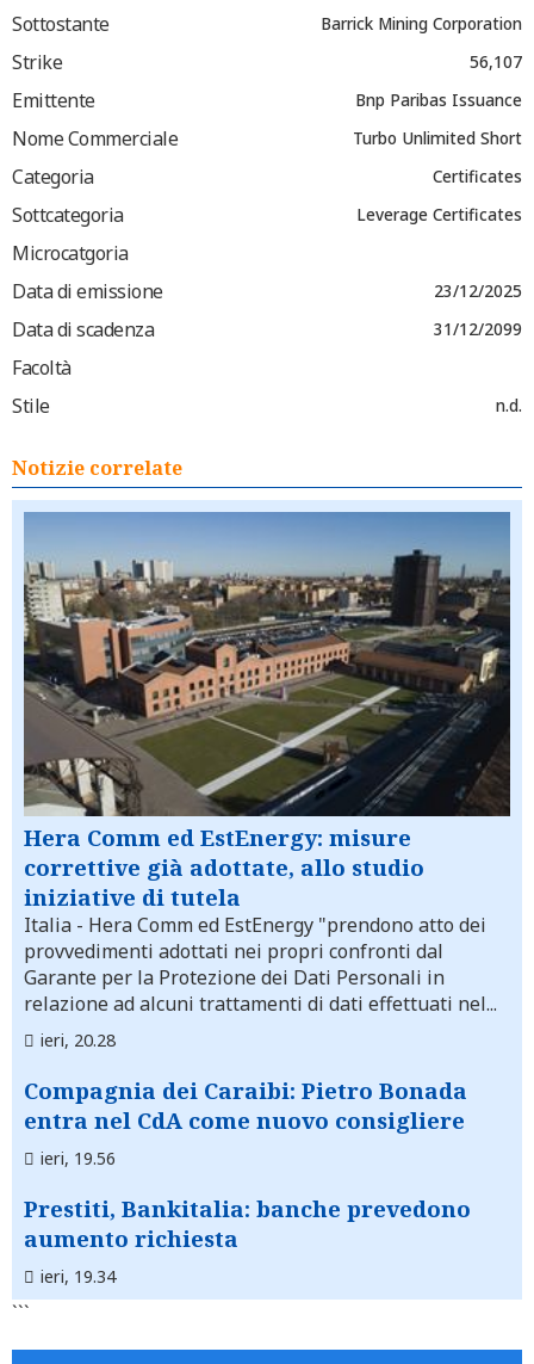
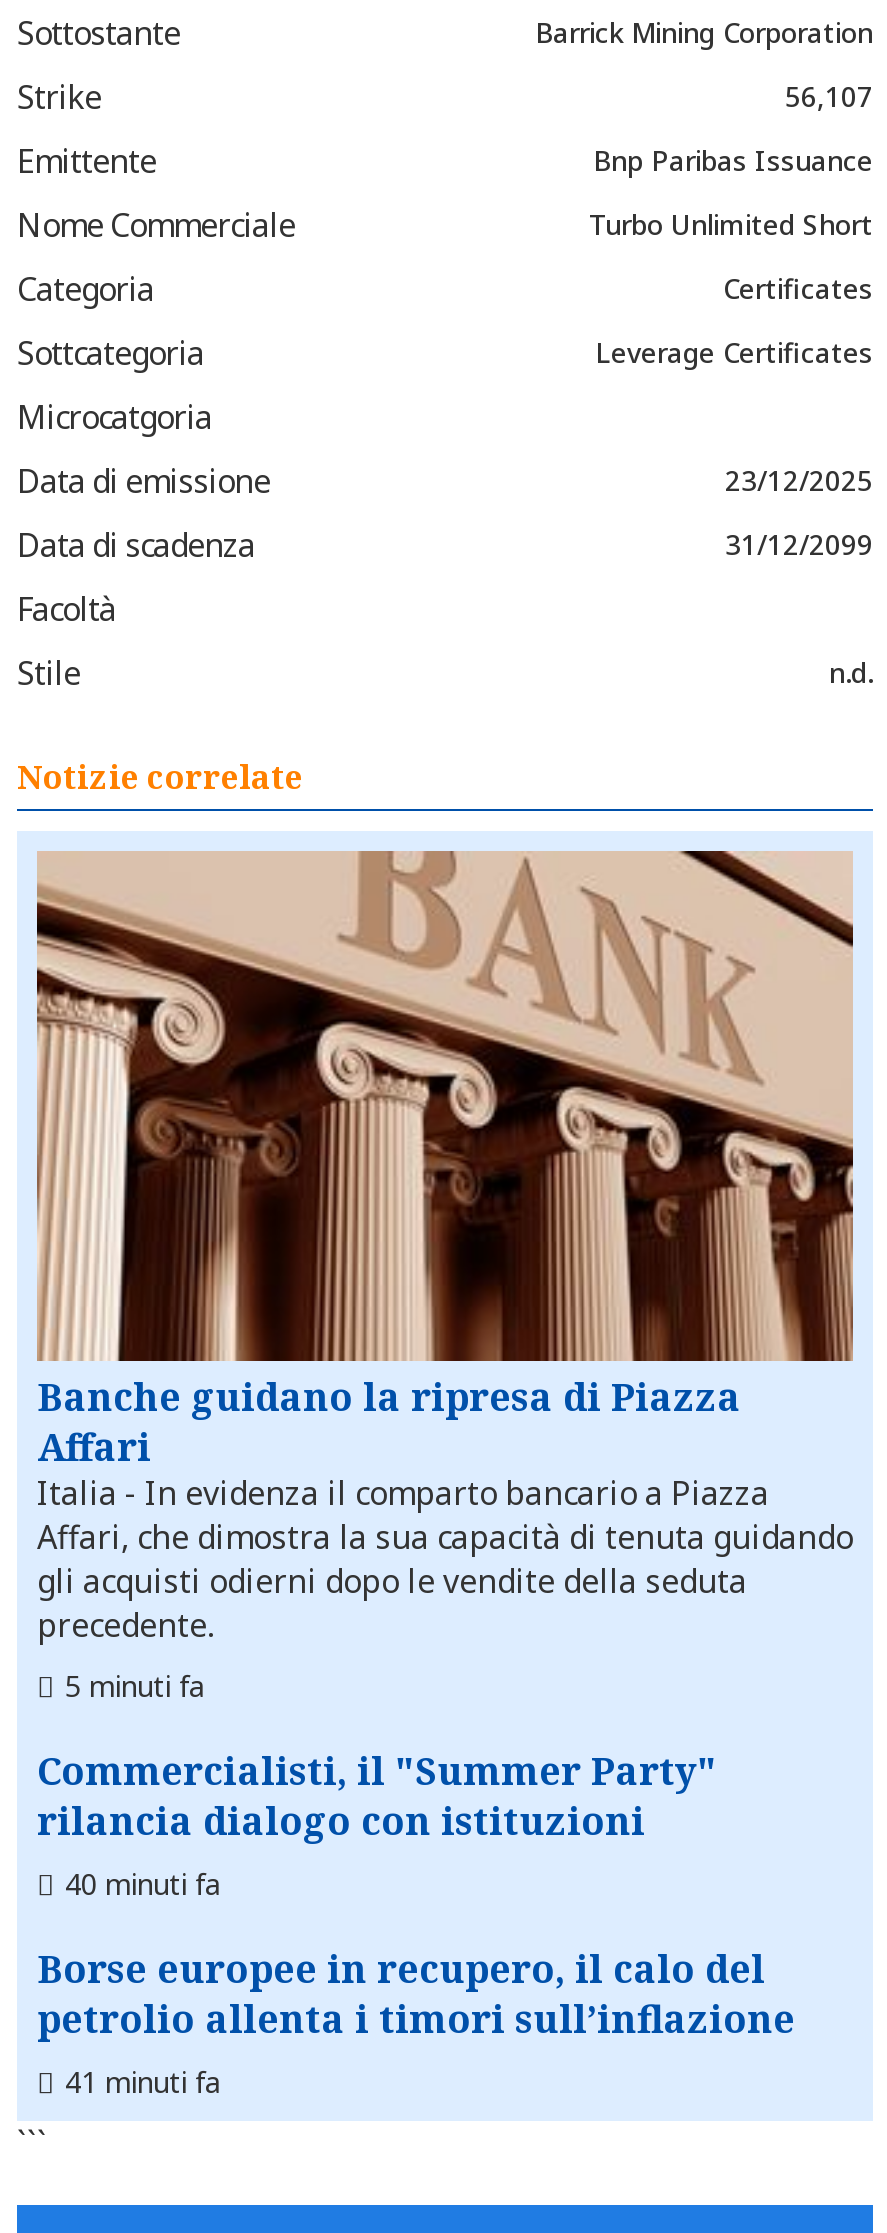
[23,511,511,1017] [image] | Hera Comm ed EstEnergy: misure | correttive già adottate, allo studio | iniziative di tutela | Italia - Hera Comm ed EstEnergy "prendono atto dei | provvedimenti adottati nei propri confronti dal | Garante per la Protezione dei Dati Personali in | relazione ad alcuni trattamenti di dati effettuati nel... -> [37,849,855,1647] [image] | Banche guidano la ripresa di Piazza | Affari | Italia - In evidenza il comparto bancario a Piazza | Affari, che dimostra la sua capacità di tenuta guidando | gli acquisti odierni dopo le vendite della seduta | precedente.
[41,1029,116,1052] ieri, 20.28 -> [65,1667,205,1705] 5 minuti fa
[24,1075,467,1170] Compagnia dei Caraibi: Pietro Bonada | entra nel CdA come nuovo consigliere | ieri, 19.56 -> [37,1745,717,1903] Commercialisti, il "Summer Party" | rilancia dialogo con istituzioni | 40 minuti fa
[24,1194,471,1288] Prestiti, Bankitalia: banche prevedono | aumento richiesta | ieri, 19.34 -> [37,1943,795,2101] Borse europee in recupero, il calo del | petrolio allenta i timori sull’inflazione | 41 minuti fa

